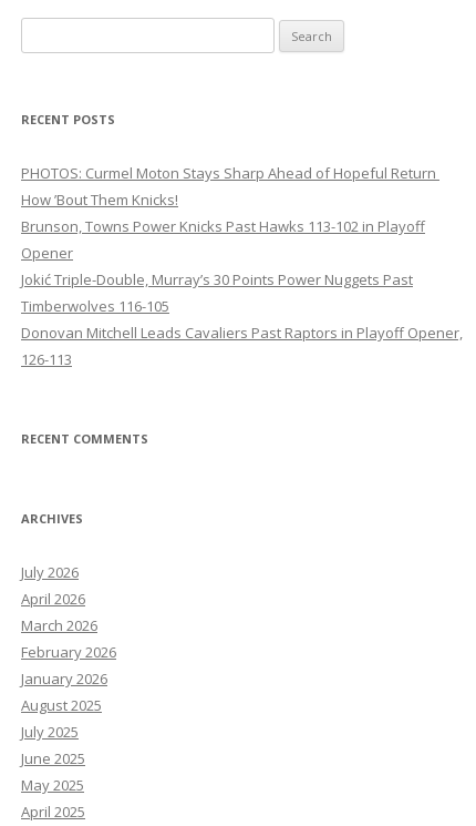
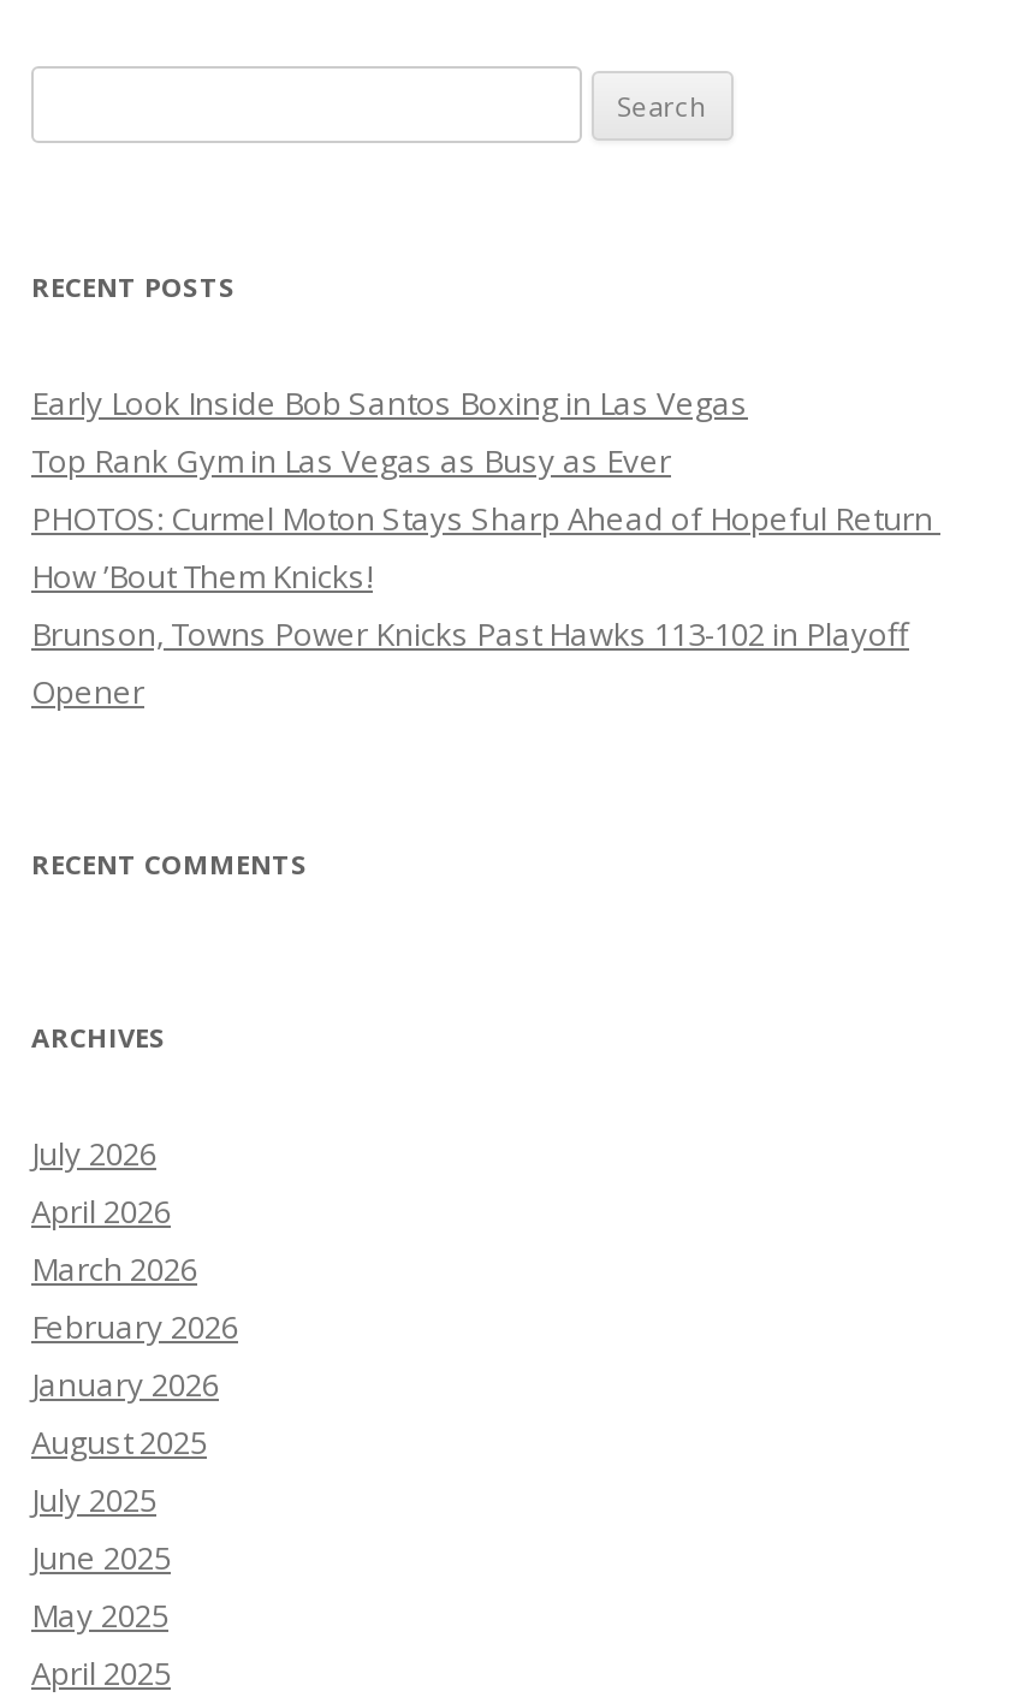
none -> [31,381,748,482] Early Look Inside Bob Santos Boxing in Las Vegas | Top Rank Gym in Las Vegas as Busy as Ever
moved [21,163,439,263] -> [31,496,940,713]: PHOTOS: Curmel Moton Stays Sharp Ahead of Hopeful Return | How ’Bout Them Knicks! | Brunson, Towns Power Knicks Past Hawks 113-102 in Playoff | Opener
[21,270,463,370] Jokić Triple-Double, Murray’s 30 Points Power Nuggets Past | Timberwolves 116-105 | Donovan Mitchell Leads Cavaliers Past Raptors in Playoff Opener, | 126-113 -> none

